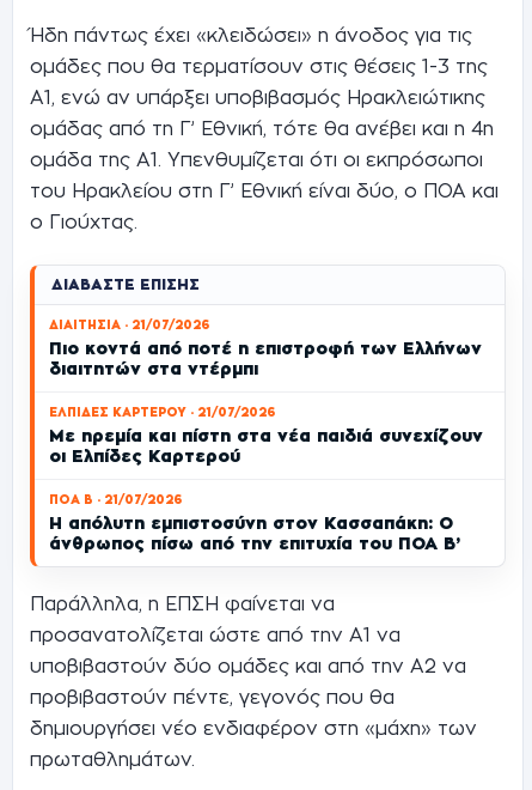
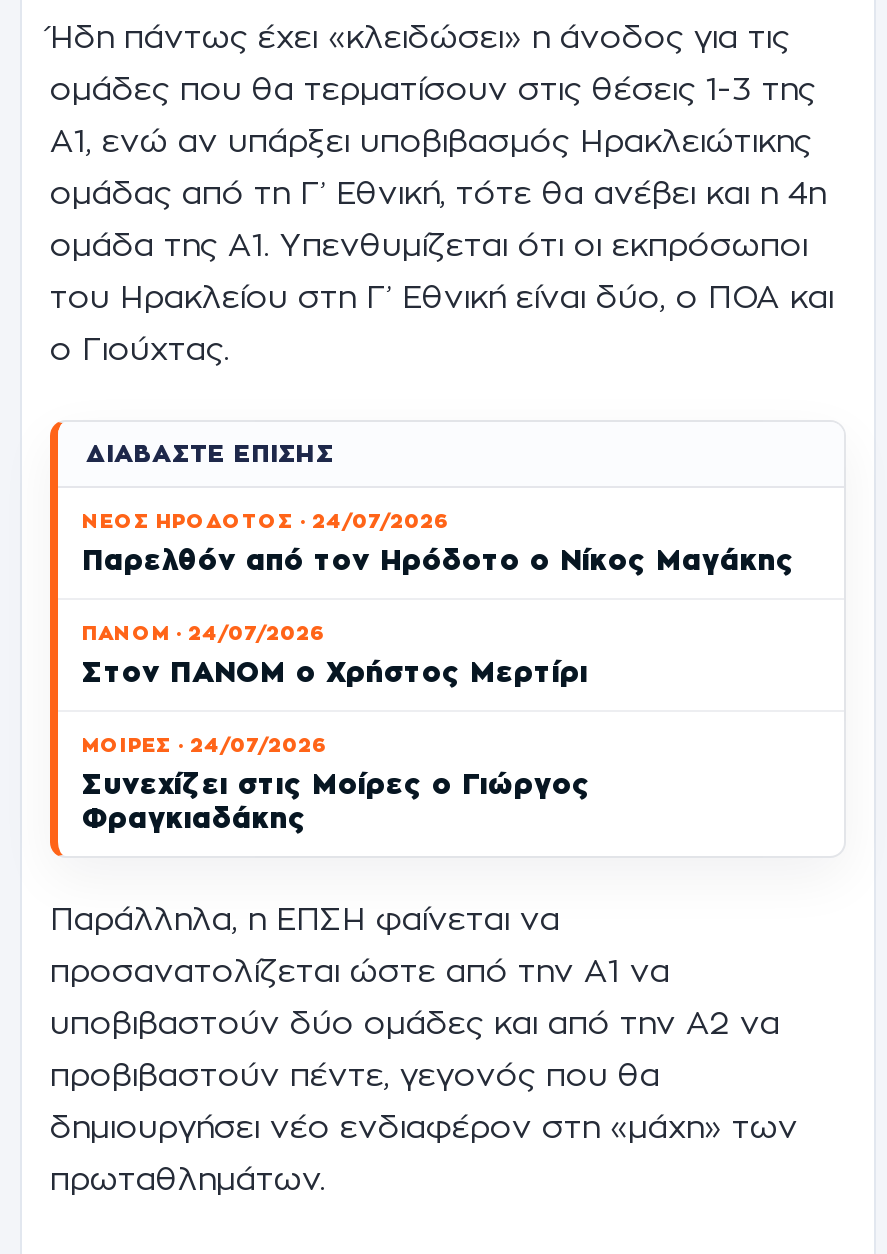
[49,318,482,377] ΔΙΑΙΤΗΣΙΑ · 21/07/2026 | Πιο κοντά από ποτέ η επιστροφή των Ελλήνων | διαιτητών στα ντέρμπι -> [82,510,794,574] ΝΕΟΣ ΗΡΟΔΟΤΟΣ · 24/07/2026 | Παρελθόν από τον Ηρόδοτο ο Νίκος Μαγάκης
[49,406,483,464] ΕΛΠΙΔΕΣ ΚΑΡΤΕΡΟΥ · 21/07/2026 | Με ηρεμία και πίστη στα νέα παιδιά συνεχίζουν | οι Ελπίδες Καρτερού -> [82,622,588,686] ΠΑΝΟΜ · 24/07/2026 | Στον ΠΑΝΟΜ ο Χρήστος Μερτίρι
[49,493,460,552] ΠΟΑ Β · 21/07/2026 | Η απόλυτη εμπιστοσύνη στον Κασσαπάκη: Ο | άνθρωπος πίσω από την επιτυχία του ΠΟΑ Β’ -> [82,734,590,832] ΜΟΙΡΕΣ · 24/07/2026 | Συνεχίζει στις Μοίρες ο Γιώργος | Φραγκιαδάκης

